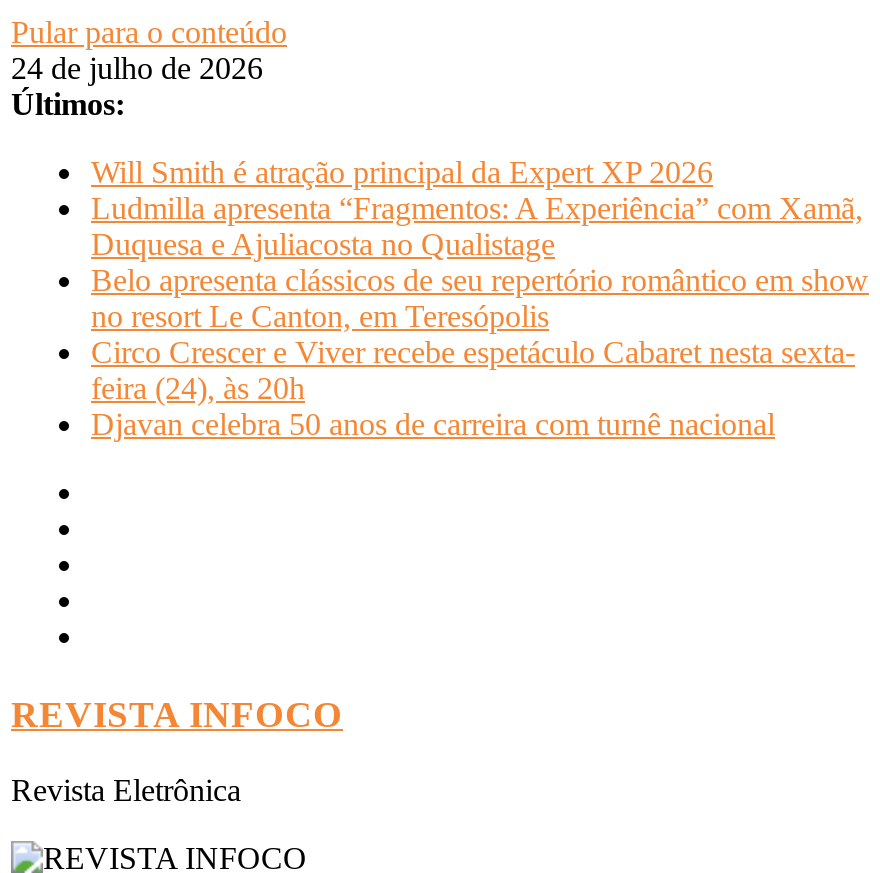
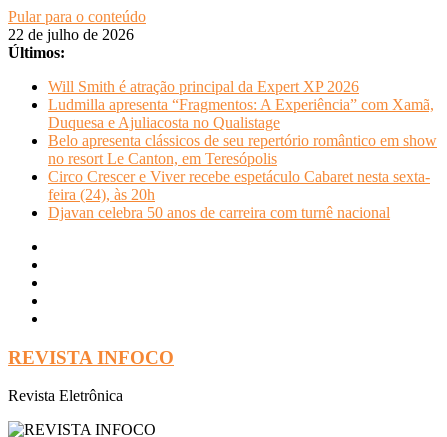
[11,51,263,85] 24 de julho de 2026 -> [8,26,134,43] 22 de julho de 2026

